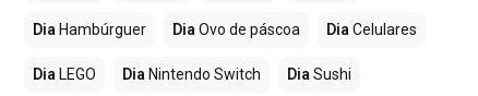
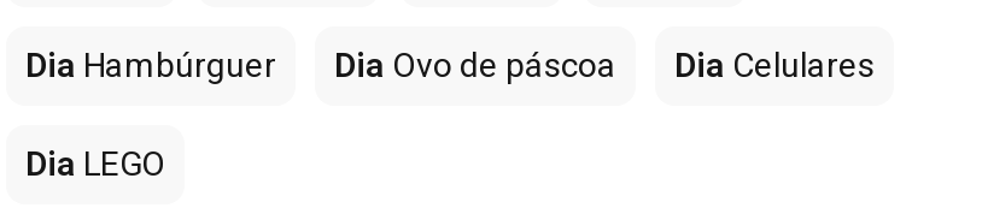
[122,65,351,83] Dia Nintendo Switch | Dia Sushi -> none

